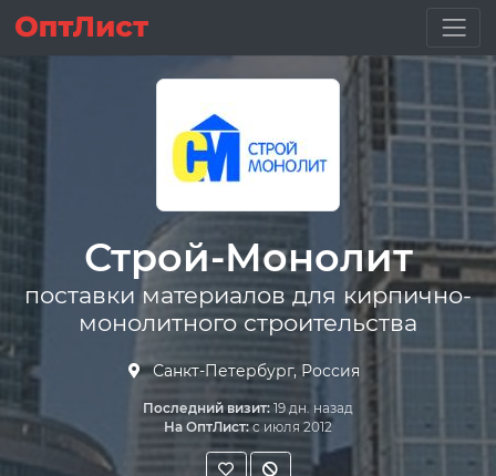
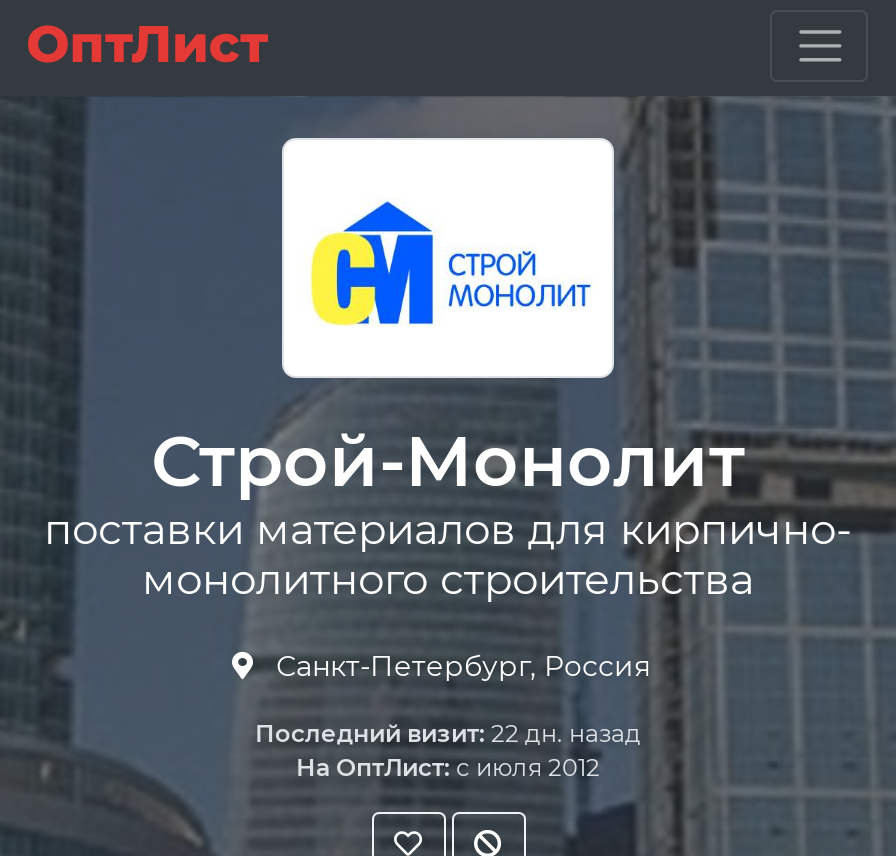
[143,400,353,416] Последний визит: 19 дн. назад -> [255,718,641,748] Последний визит: 22 дн. назад

